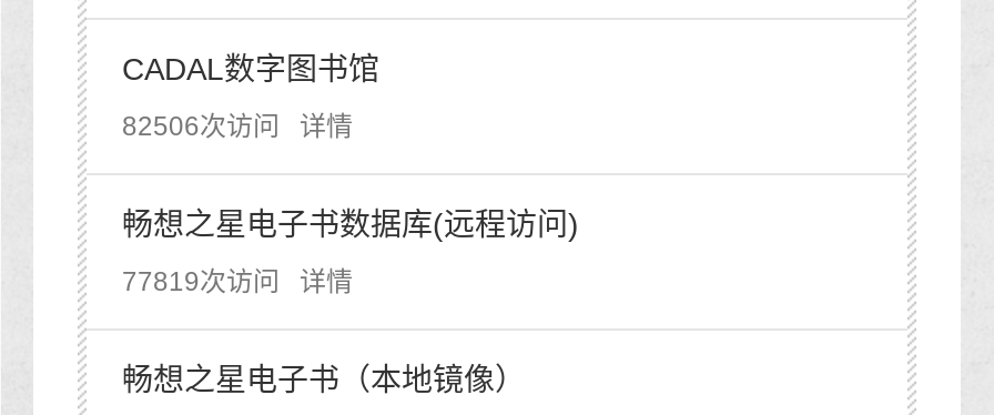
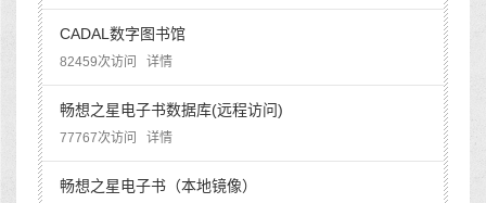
[122,111,353,142] 82506次访问 详情 -> [60,54,172,69] 82459次访问 详情
[122,266,353,297] 77819次访问 详情 -> [60,130,172,145] 77767次访问 详情

